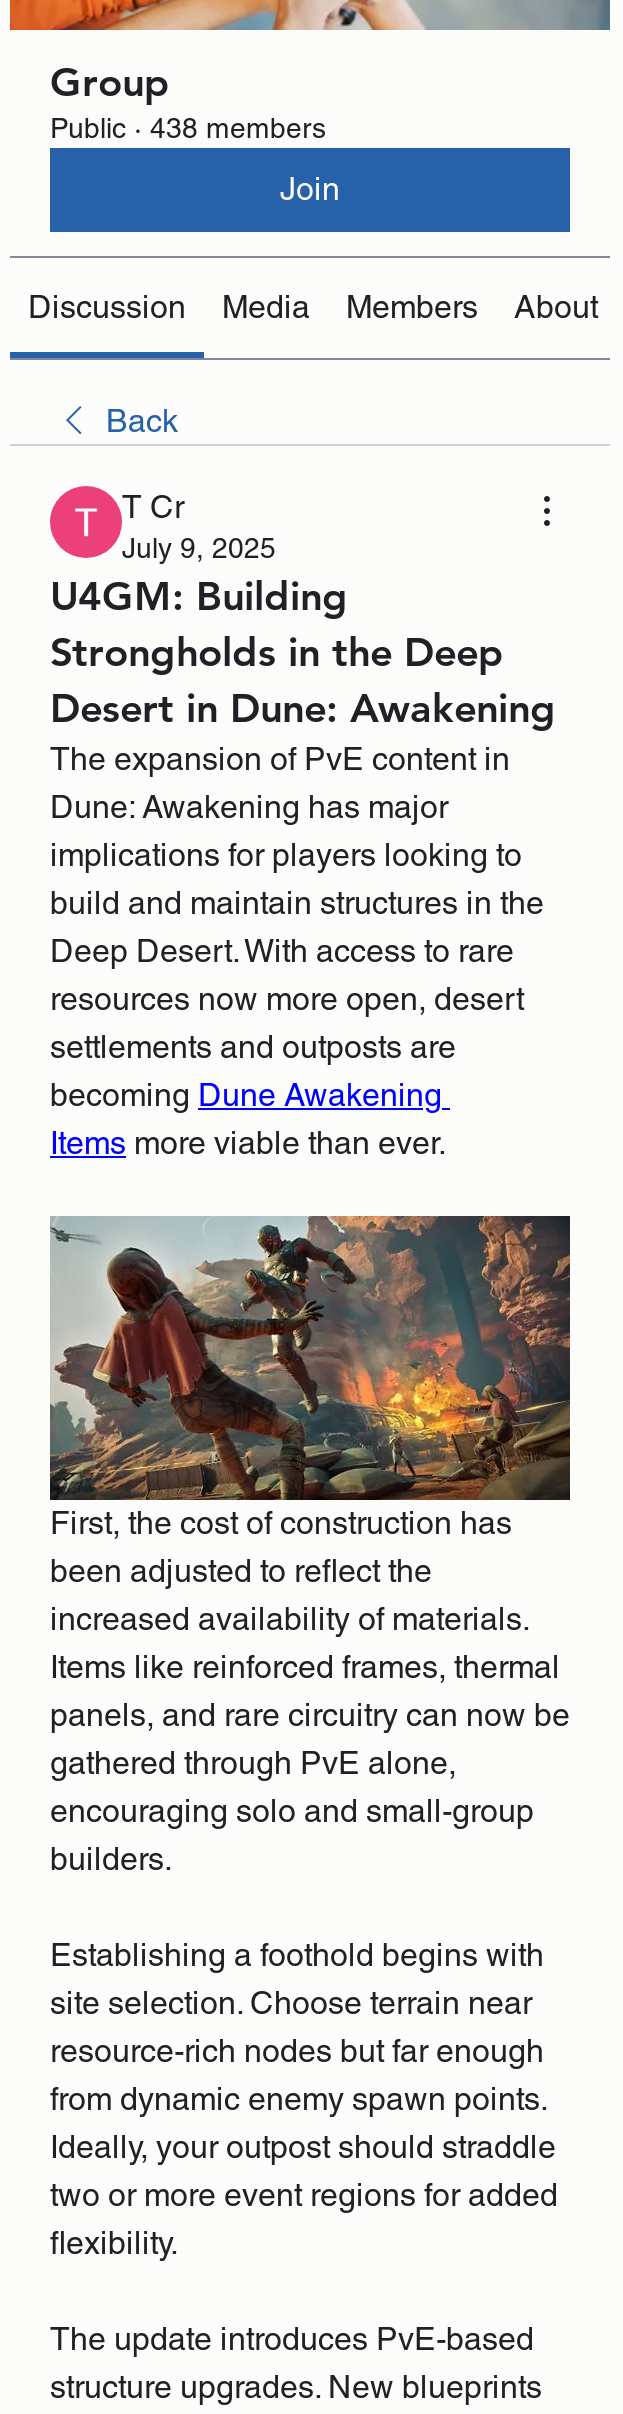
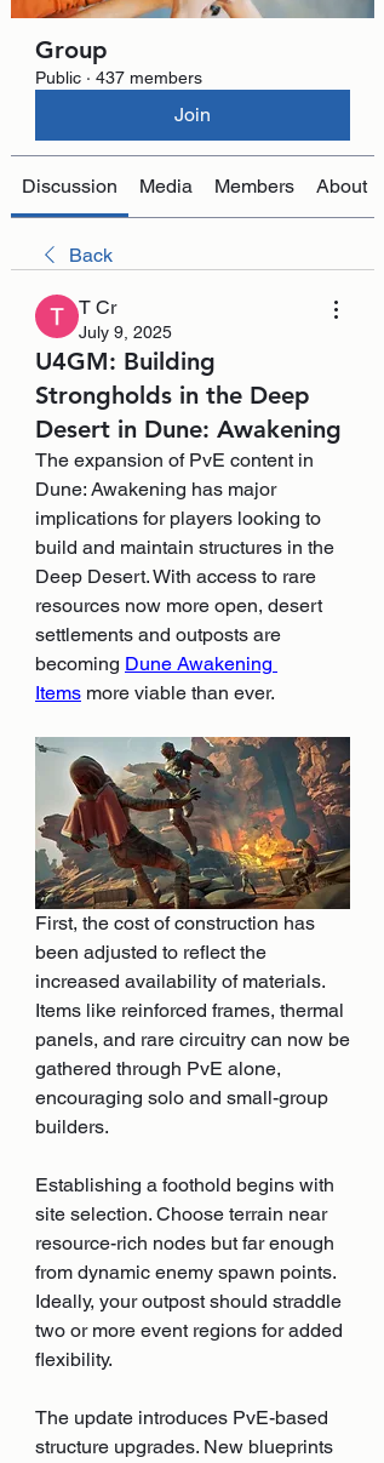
[50,112,326,144] Public · 438 members -> [35,68,202,87] Public · 437 members

